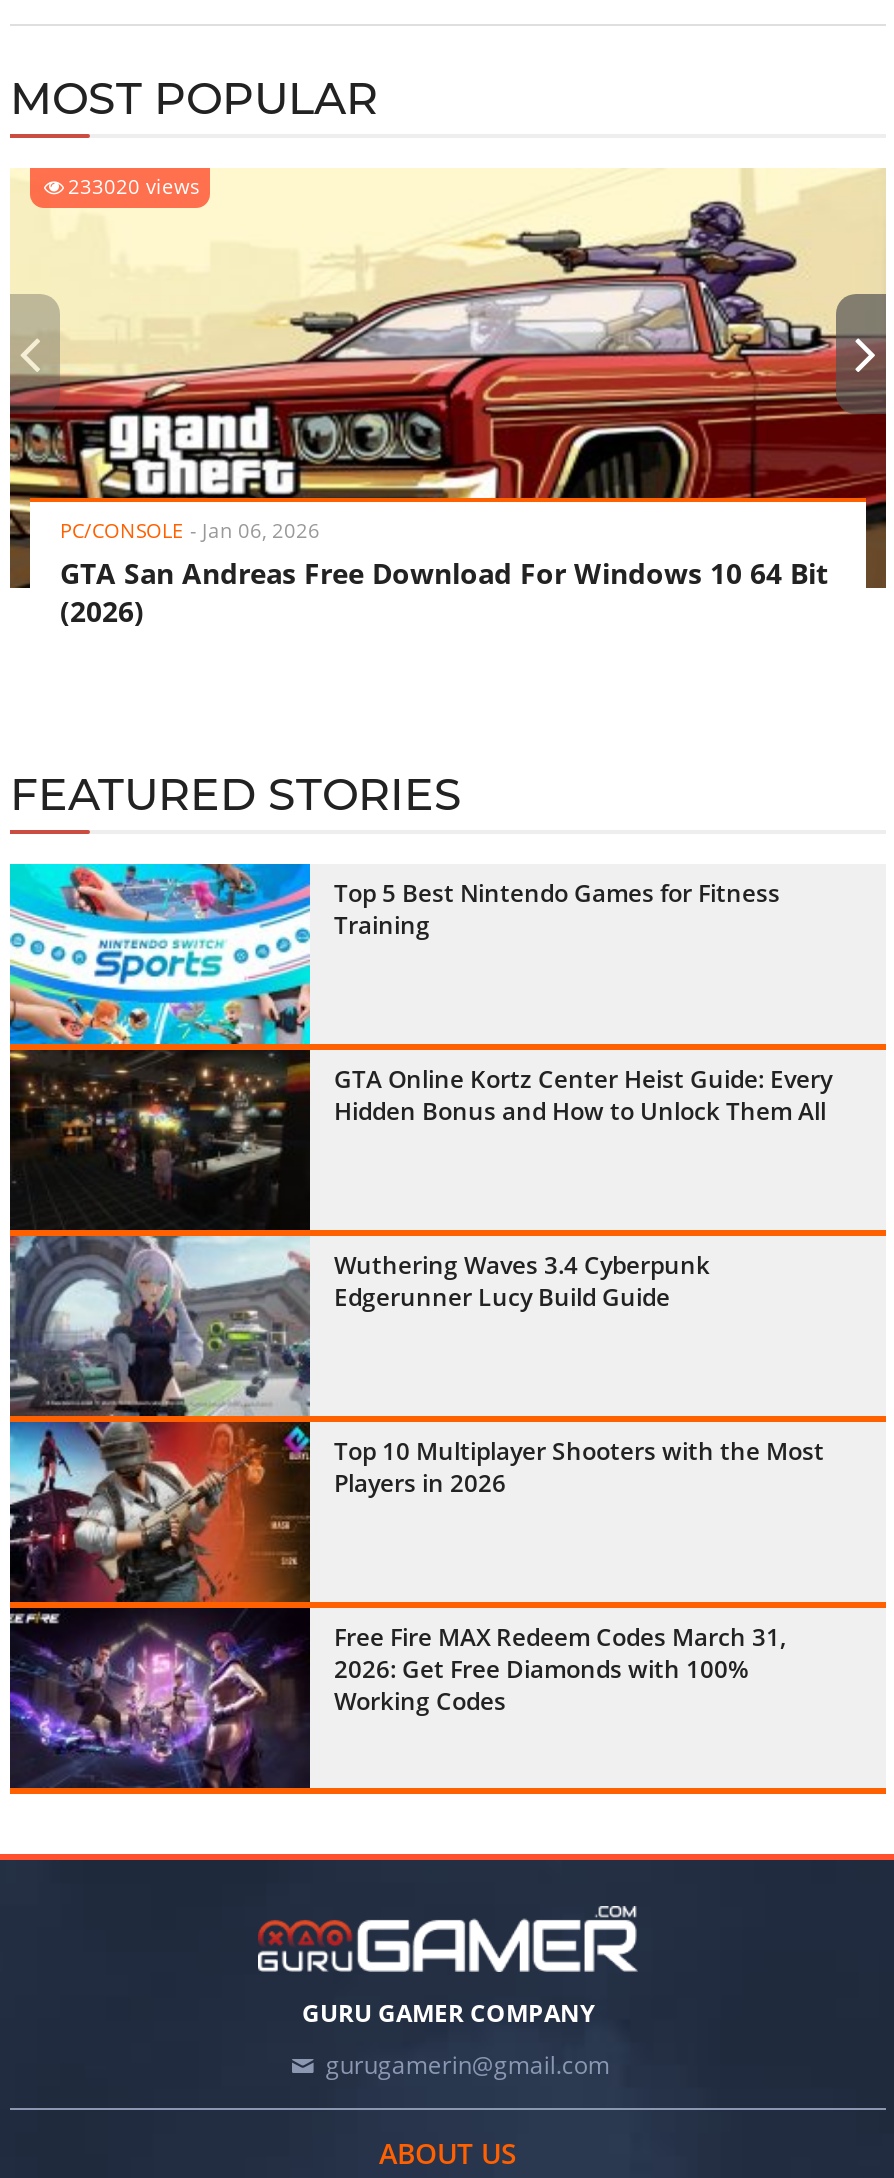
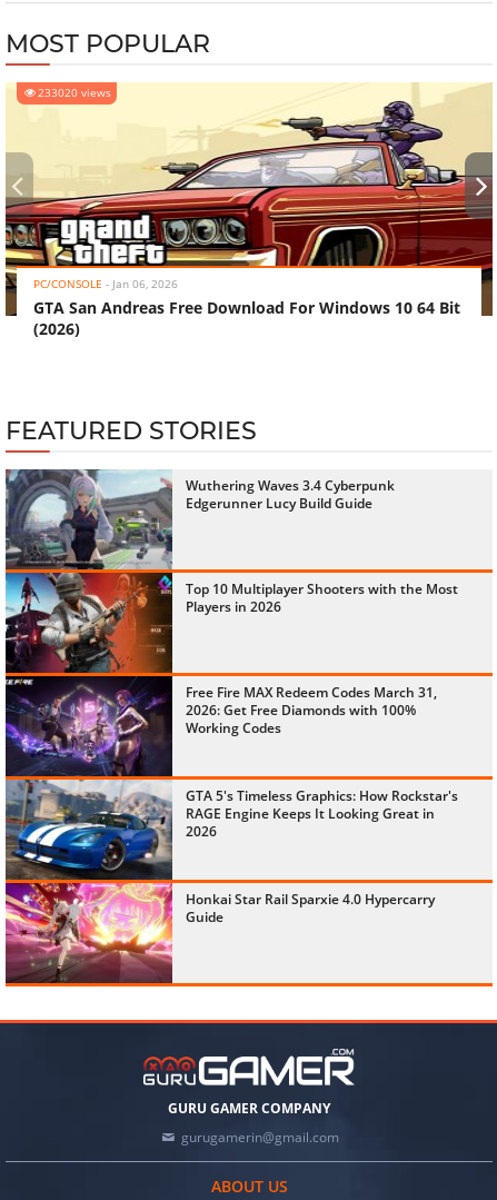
[8,862,780,1238] [image] | Top 5 Best Nintendo Games for Fitness | Training -> none
[334,1062,832,1128] GTA Online Kortz Center Heist Guide: Every | Hidden Bonus and How to Unlock Them All -> none
moved [334,1248,824,1718] -> [186,476,458,737]: Wuthering Waves 3.4 Cyberpunk | Edgerunner Lucy Build Guide | Top 10 Multiplayer Shooters with the Most | Players in 2026 | Free Fire MAX Redeem Codes March 31, | 2026: Get Free Diamonds with 100% | Working Codes
none -> [4,778,458,983] [image] | GTA 5's Timeless Graphics: How Rockstar's | RAGE Engine Keeps It Looking Great in | 2026
none -> [186,890,435,926] Honkai Star Rail Sparxie 4.0 Hypercarry | Guide

